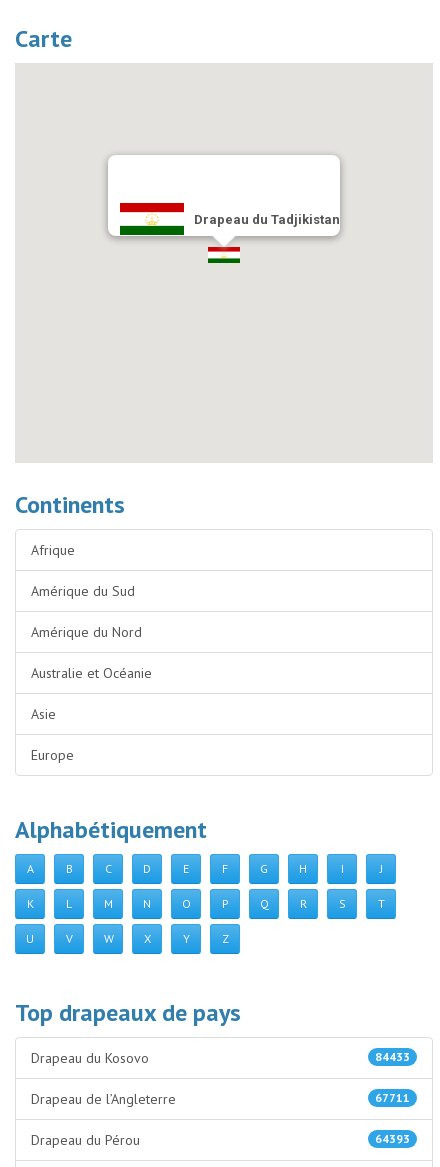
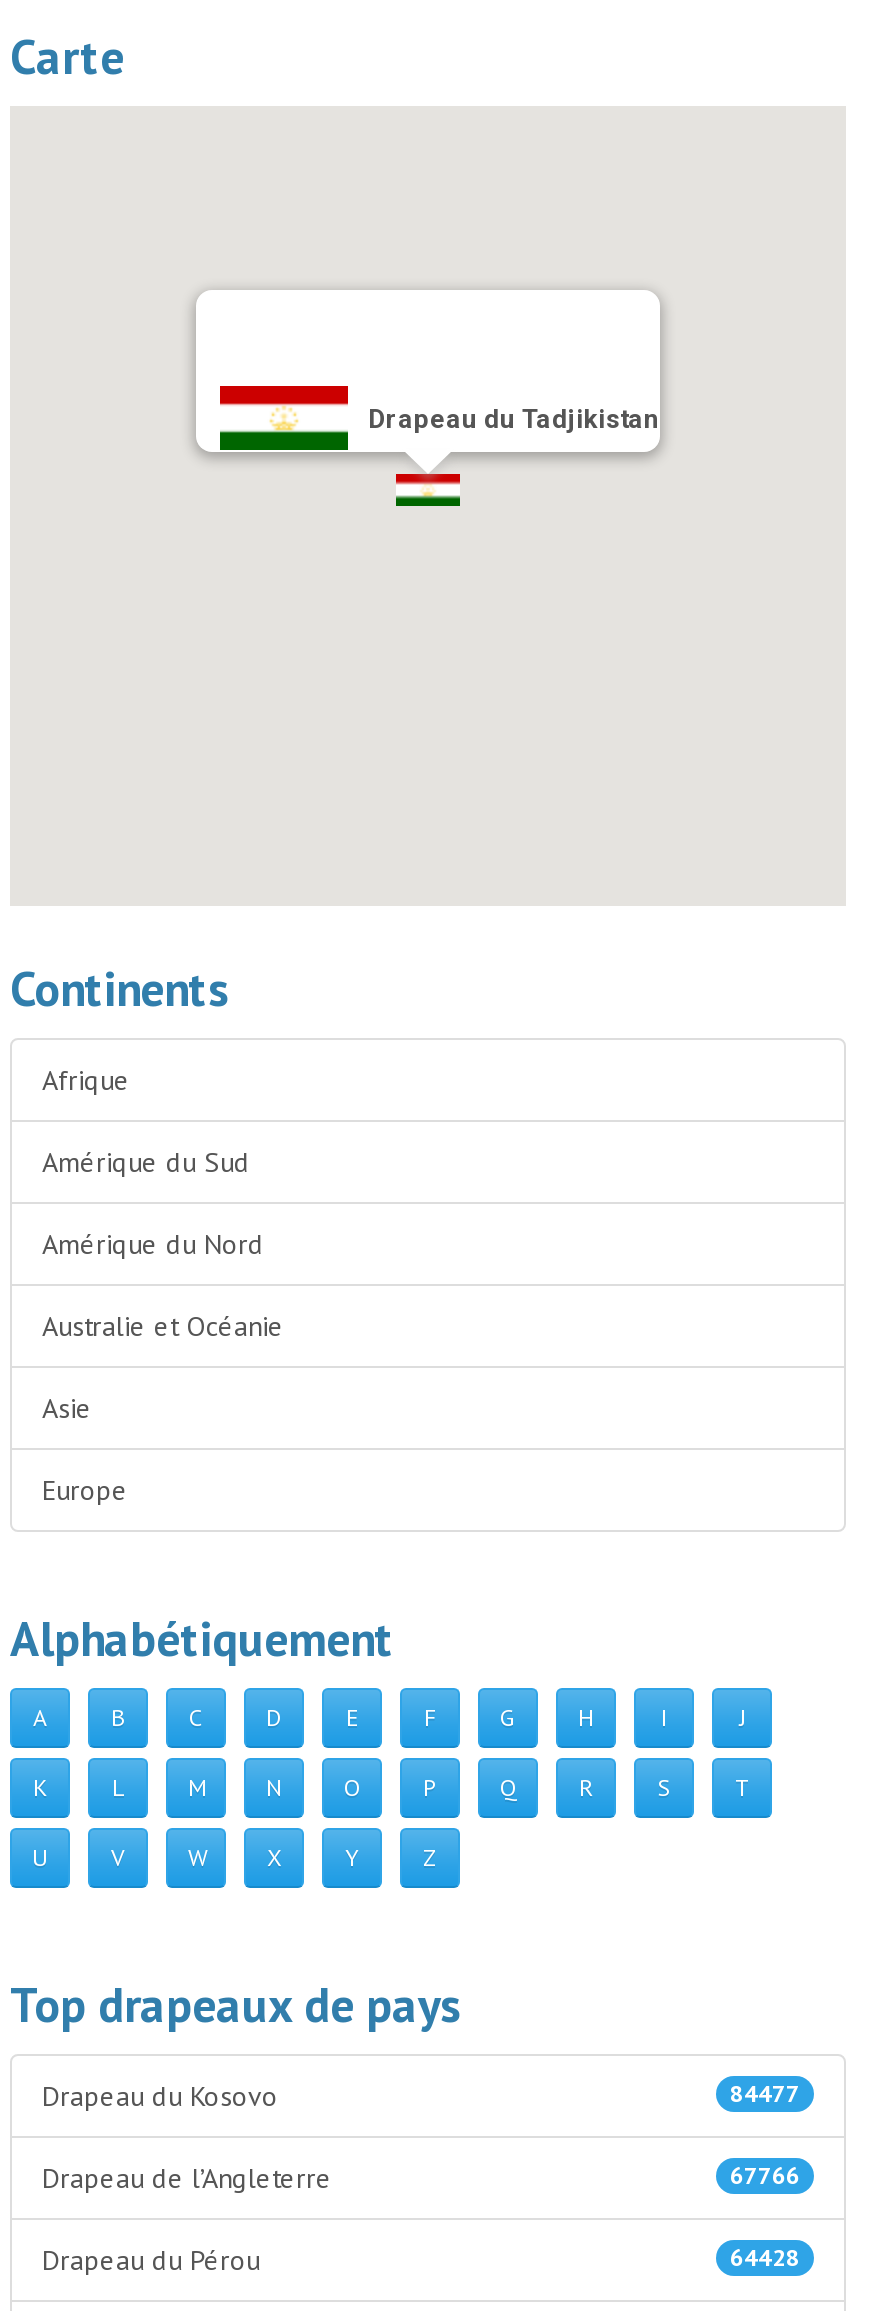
[375,1049,410,1064] 84433 -> [730,2078,800,2108] 84477
[375,1090,410,1105] 67711 -> [730,2160,800,2190] 67766
[375,1131,410,1146] 64393 -> [730,2242,800,2272] 64428

